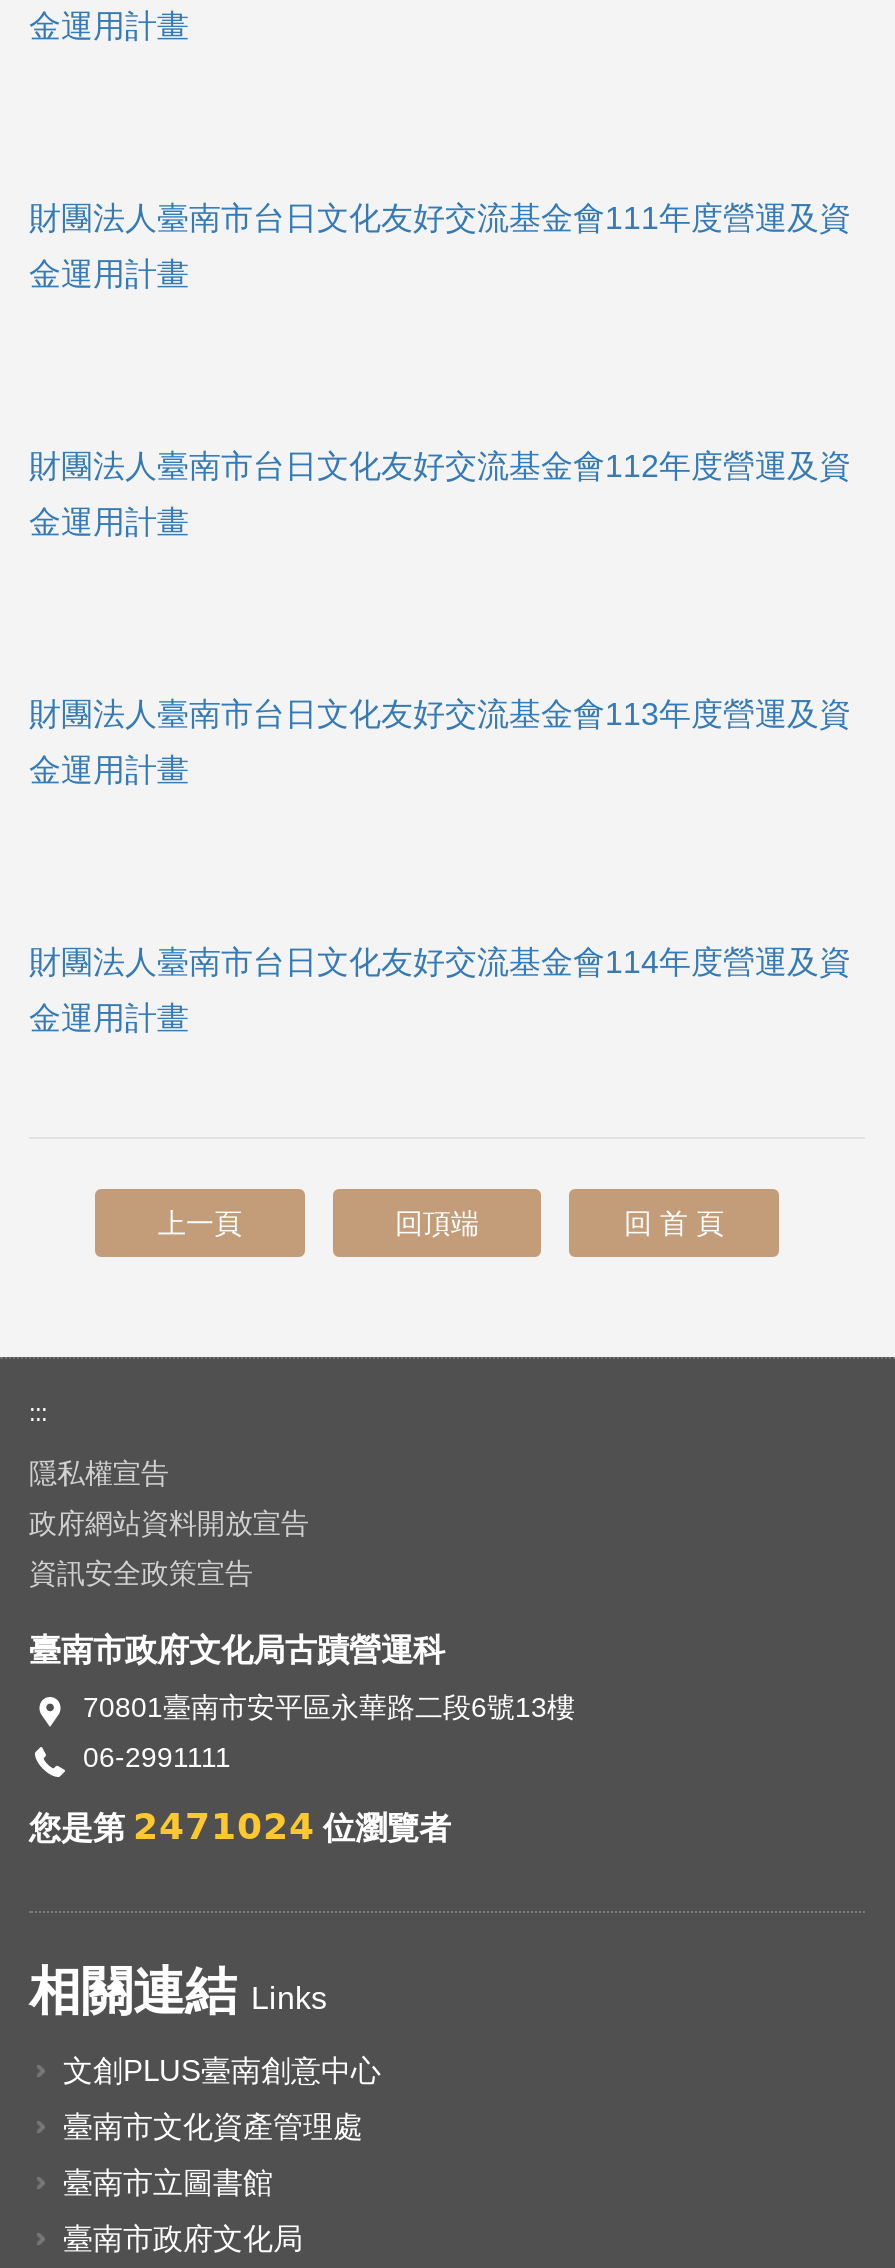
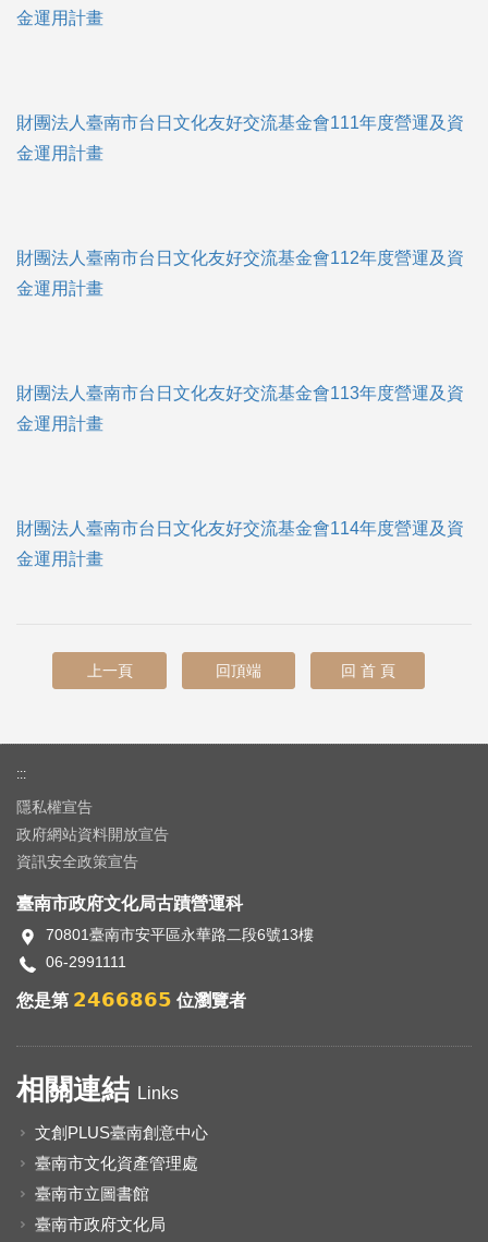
[29,1805,451,1847] 您是第2471024位瀏覽者 -> [16,988,246,1011] 您是第2466865位瀏覽者

